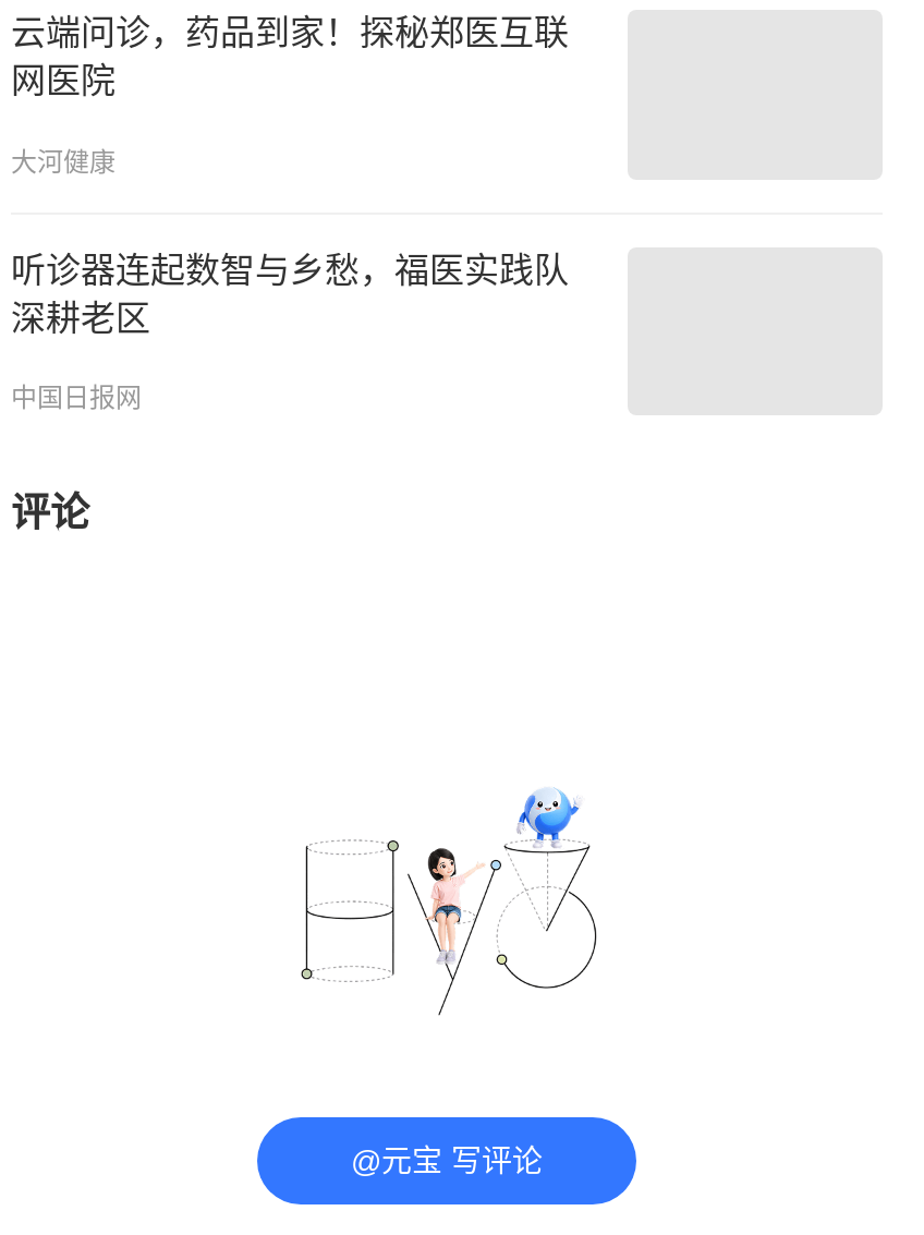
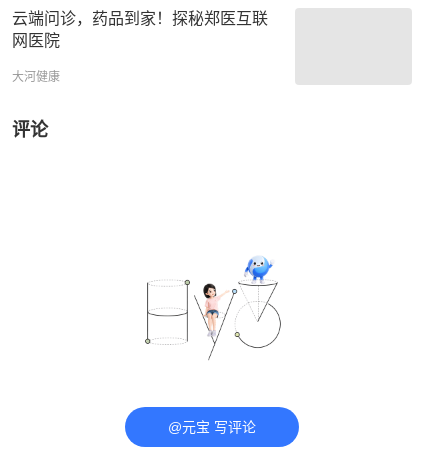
[11,251,569,414] 听诊器连起数智与乡愁，福医实践队 | 深耕老区 | 中国日报网 -> none

